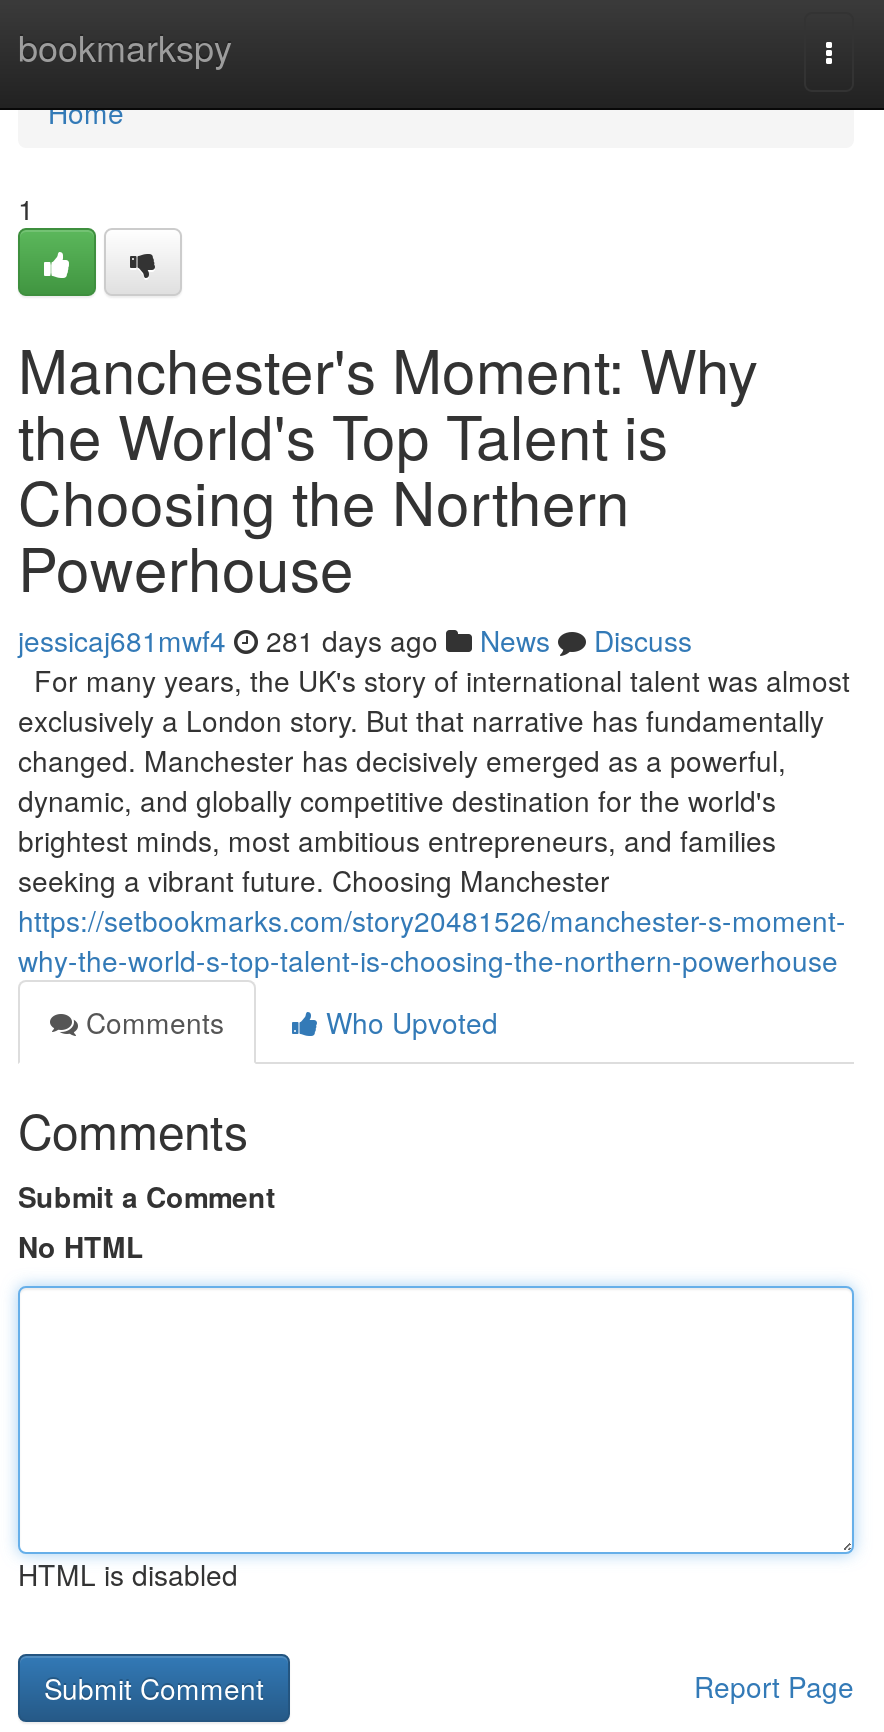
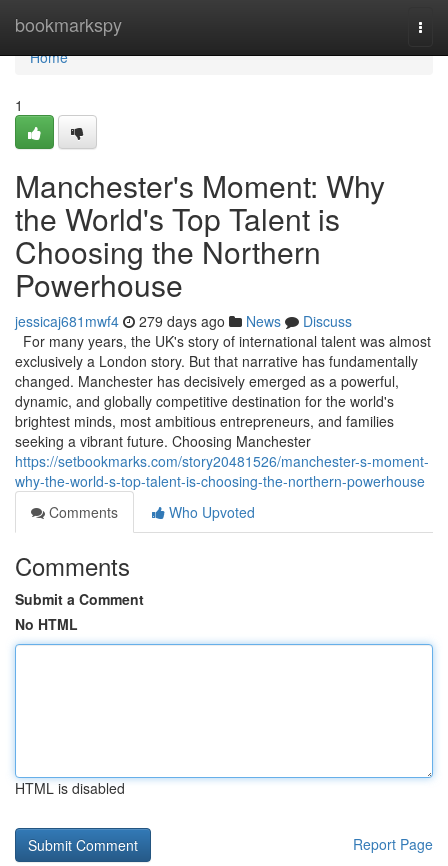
[18,620,692,660] jessicaj681mwf4 281 days ago News Discuss -> [15,311,352,331] jessicaj681mwf4 279 days ago News Discuss

